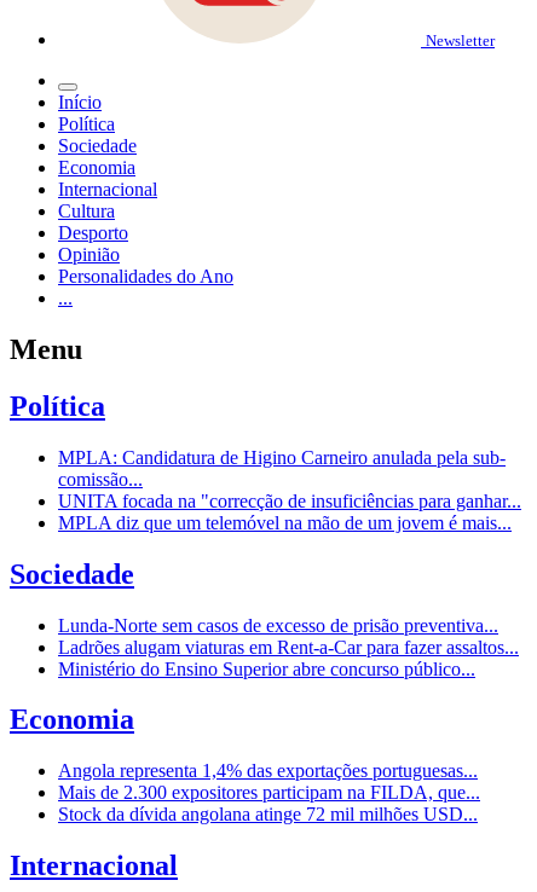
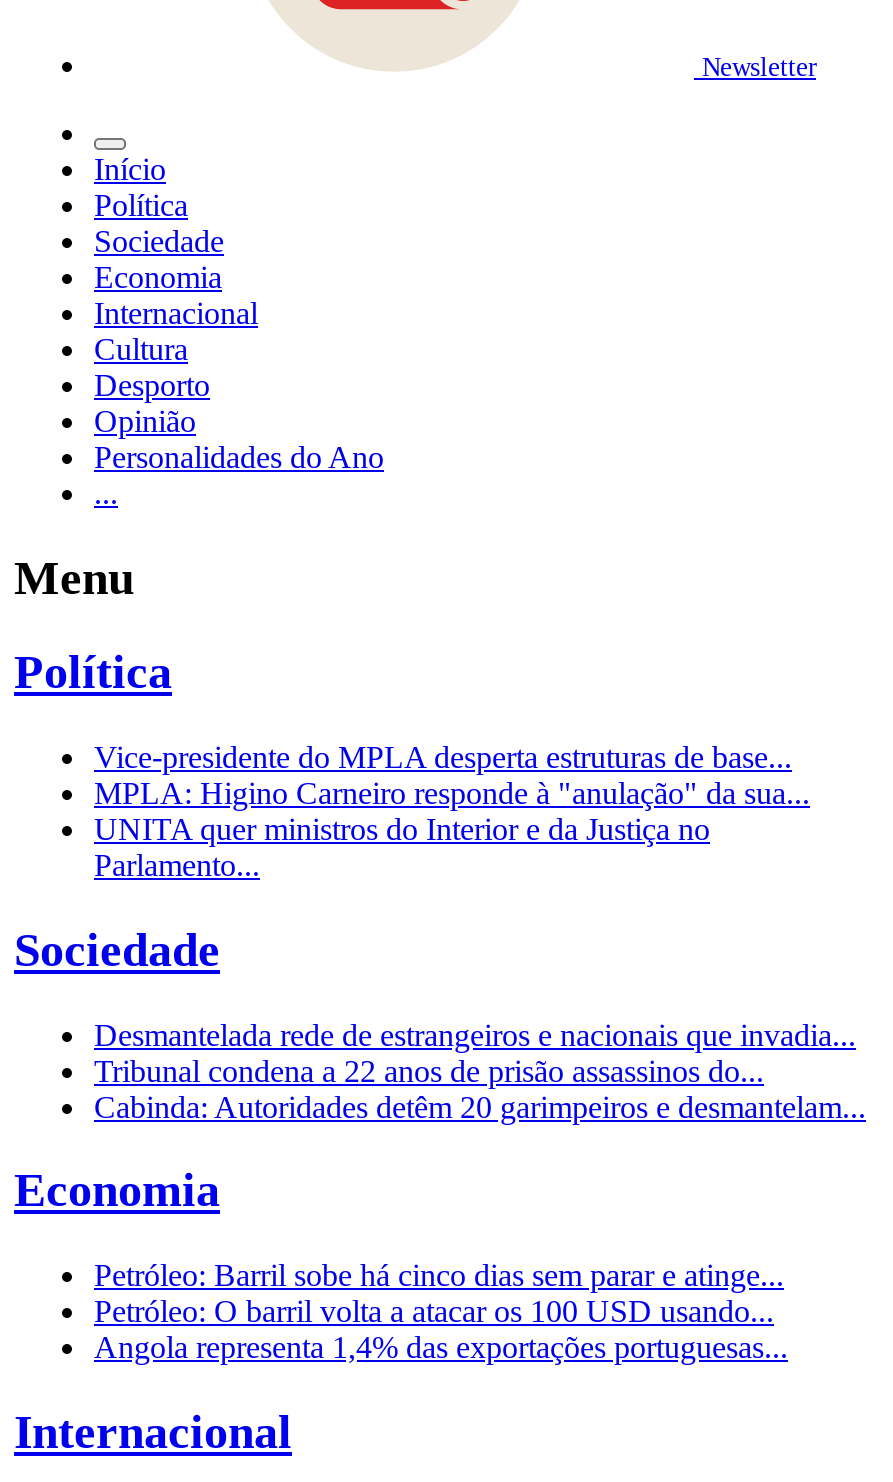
[58,447,521,533] MPLA: Candidatura de Higino Carneiro anulada pela sub- | comissão... | UNITA focada na "correcção de insuficiências para ganhar... | MPLA diz que um telemóvel na mão de um jovem é mais... -> [94,739,810,881] Vice-presidente do MPLA desperta estruturas de base... | MPLA: Higino Carneiro responde à "anulação" da sua... | UNITA quer ministros do Interior e da Justiça no | Parlamento...
[58,615,519,679] Lunda-Norte sem casos de excesso de prisão preventiva... | Ladrões alugam viaturas em Rent-a-Car para fazer assaltos... | Ministério do Ensino Superior abre concurso público... -> [94,1017,866,1123] Desmantelada rede de estrangeiros e nacionais que invadia... | Tribunal condena a 22 anos de prisão assassinos do... | Cabinda: Autoridades detêm 20 garimpeiros e desmantelam...
none -> [94,1259,784,1329] Petróleo: Barril sobe há cinco dias sem parar e atinge... | Petróleo: O barril volta a atacar os 100 USD usando...
moved [58,761,478,781] -> [94,1331,788,1365]: Angola representa 1,4% das exportações portuguesas...
[58,782,480,825] Mais de 2.300 expositores participam na FILDA, que... | Stock da dívida angolana atinge 72 mil milhões USD... -> none

